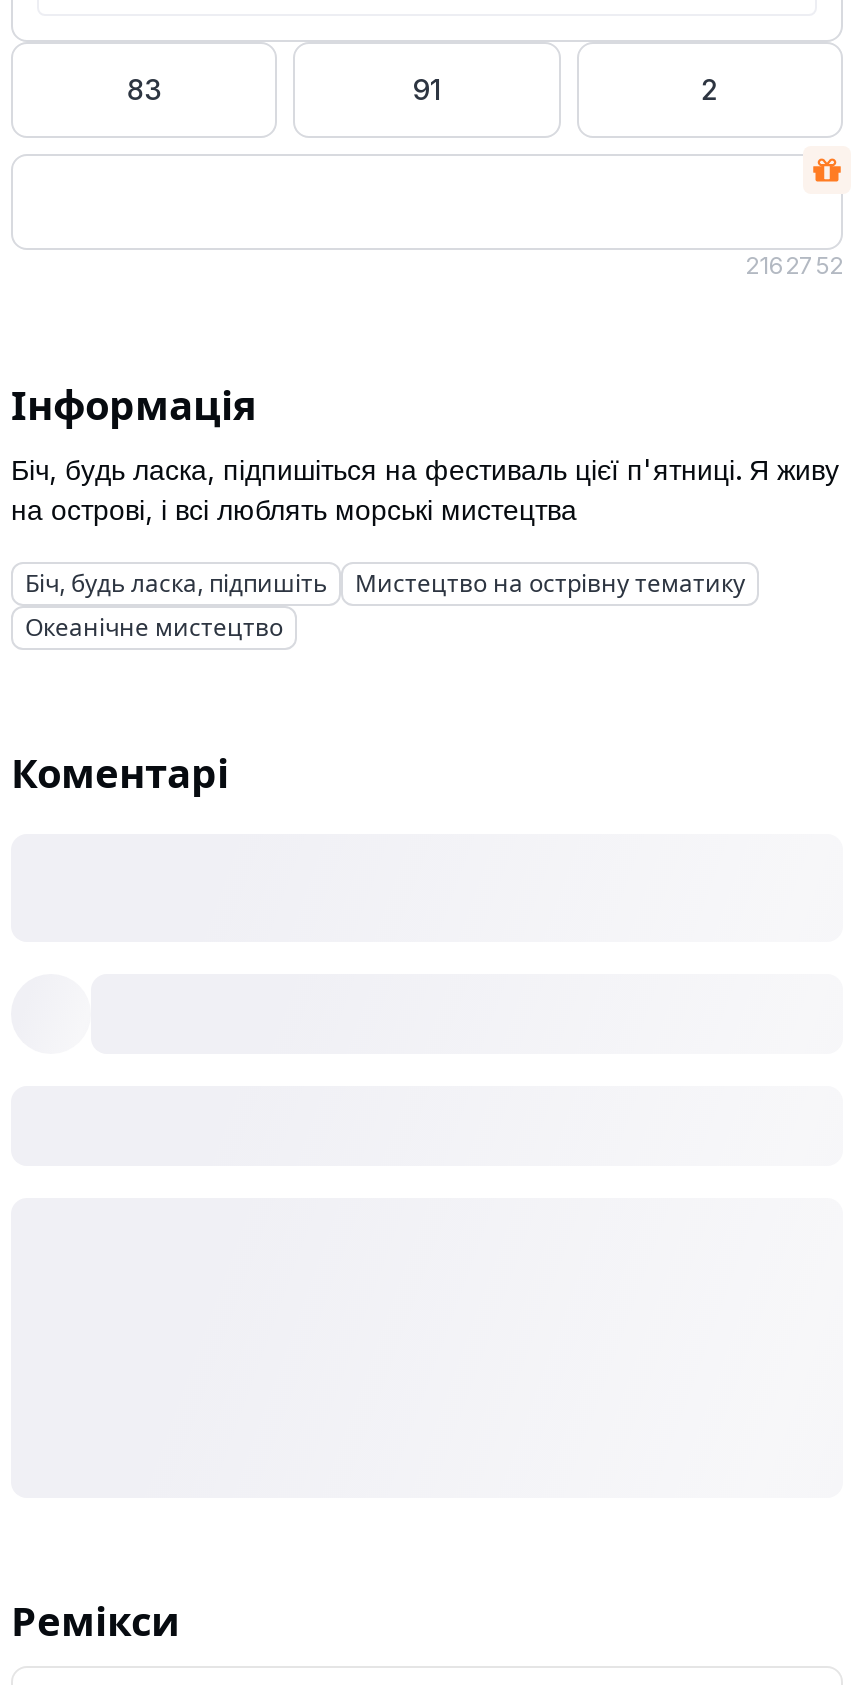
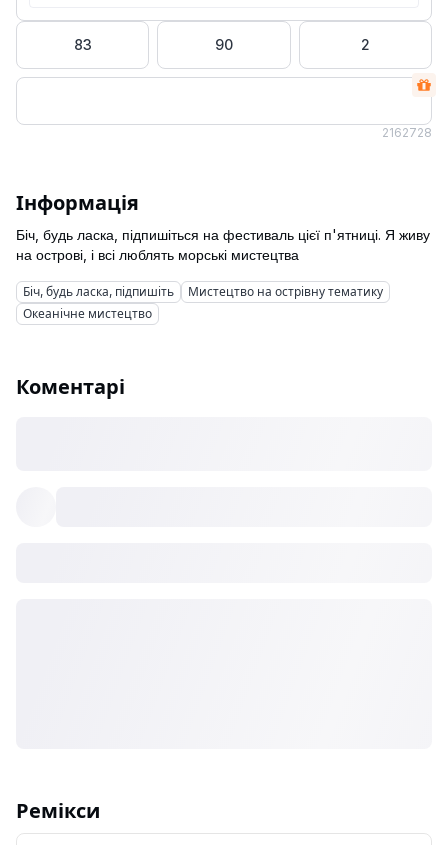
[412,71,442,105] 91 -> [215,35,233,52] 90
[745,249,843,279] 2162752 -> [382,124,432,139] 2162728

